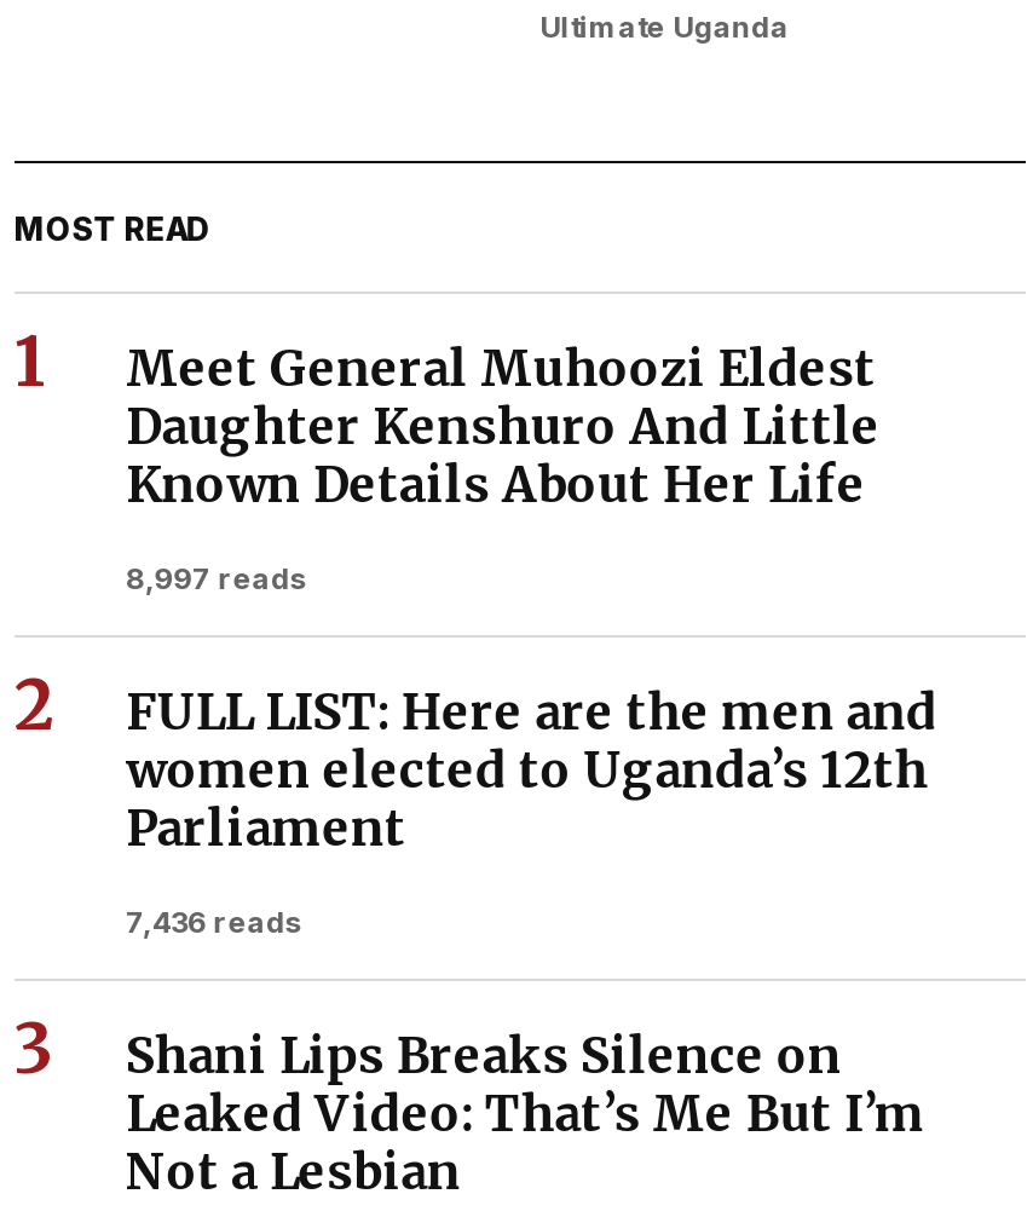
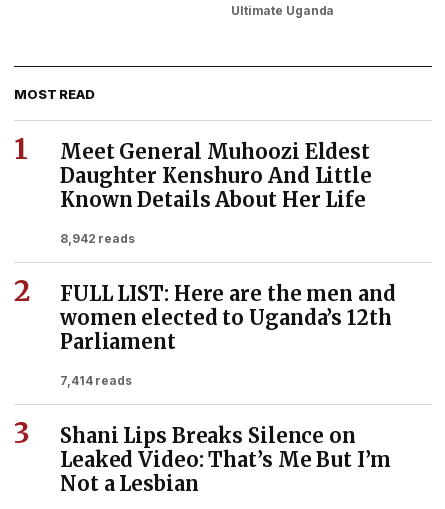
[126,560,307,596] 8,997 reads -> [60,231,135,246] 8,942 reads
[126,904,302,940] 7,436 reads -> [60,373,132,388] 7,414 reads

